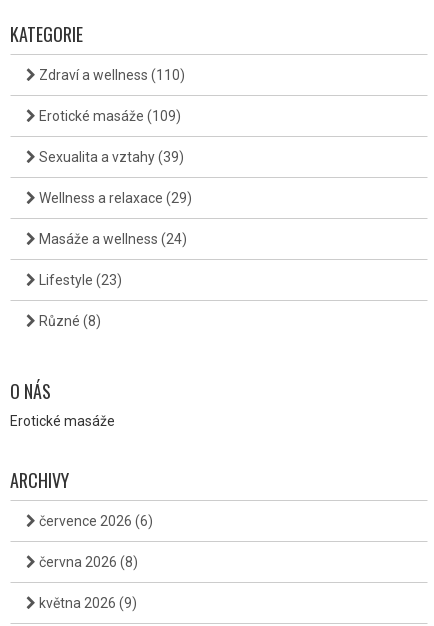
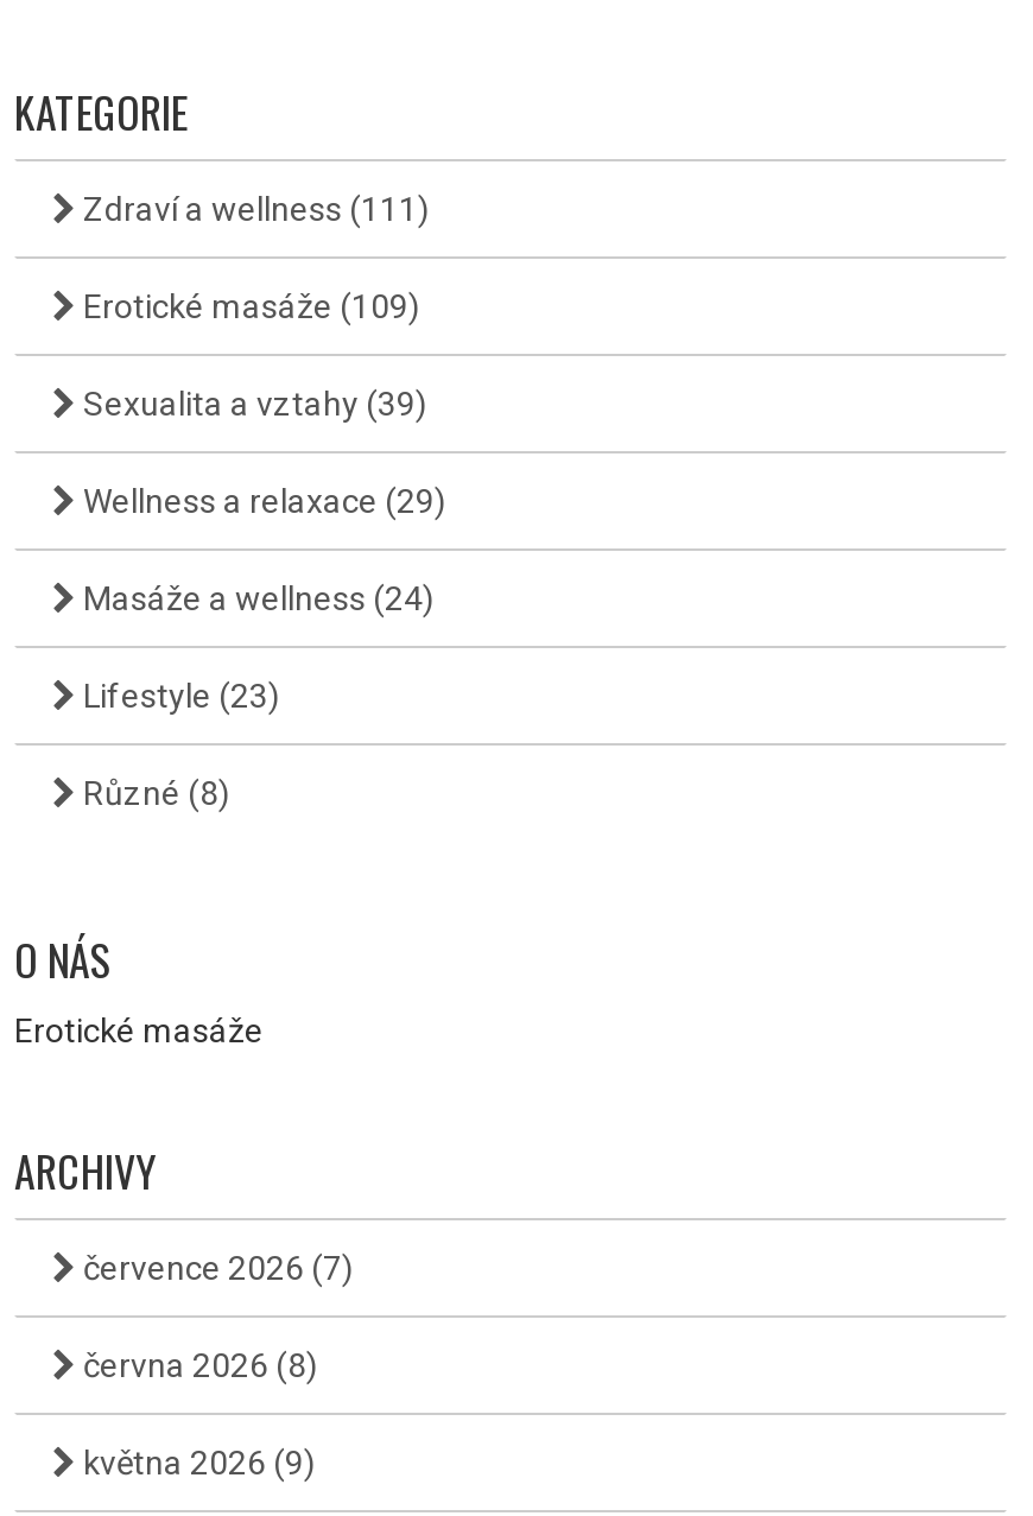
[36,67,185,83] Zdraví a wellness (110) -> [76,190,430,228] Zdraví a wellness (111)
[36,513,153,529] července 2026 (6) -> [76,1249,354,1287] července 2026 (7)

